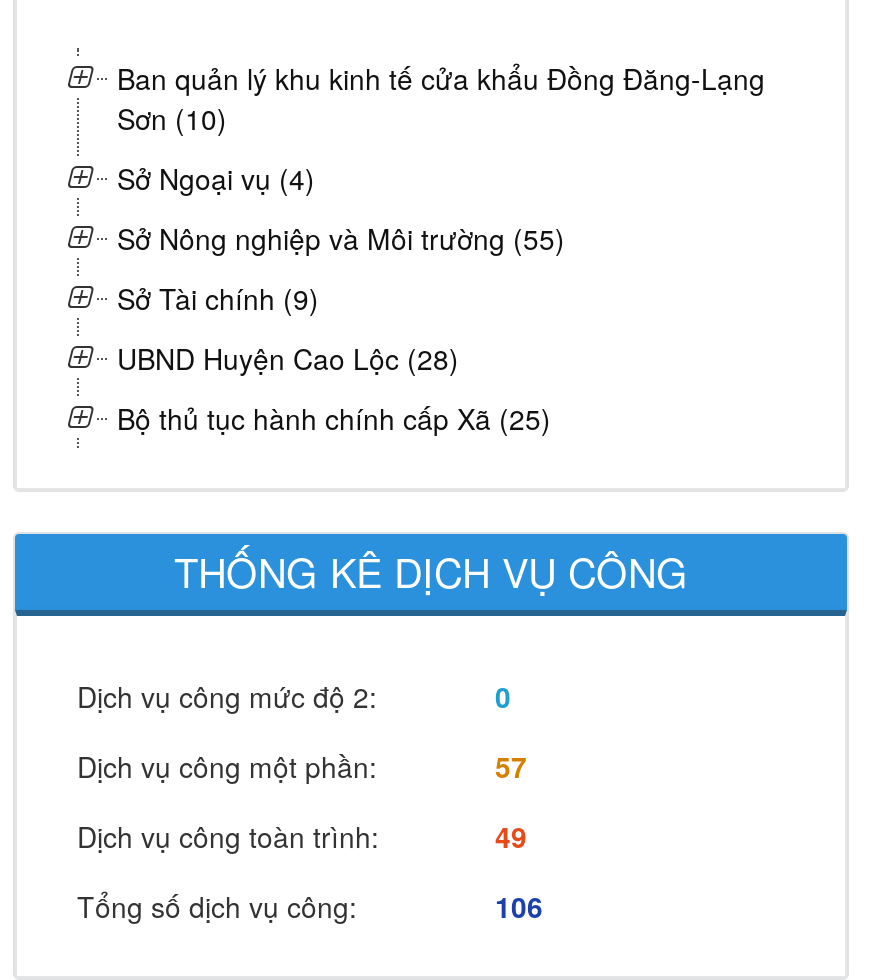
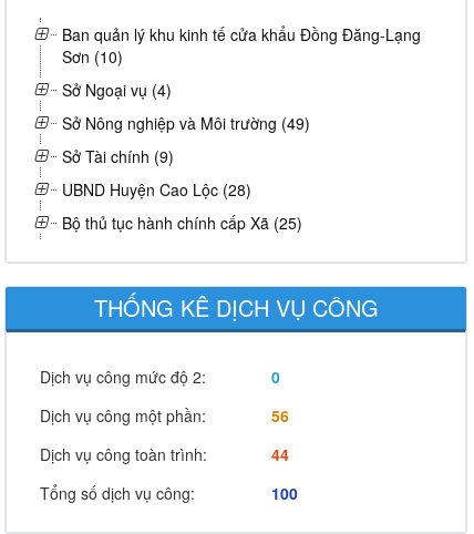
[117,218,565,258] Sở Nông nghiệp và Môi trường (55) -> [62,112,310,134] Sở Nông nghiệp và Môi trường (49)
[495,746,527,786] 57 -> [271,404,289,427] 56
[495,816,527,856] 49 -> [271,443,289,465] 44
[495,886,543,926] 106 -> [271,482,298,504] 100

